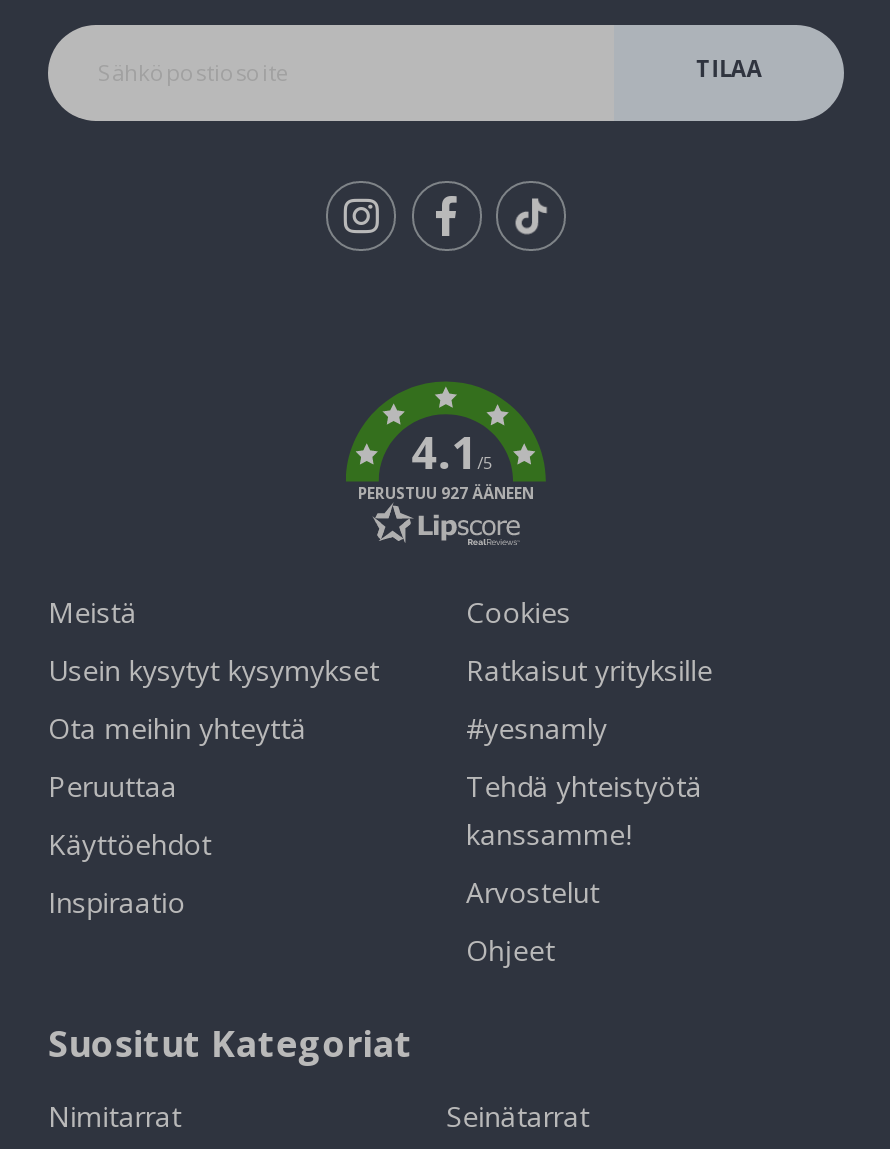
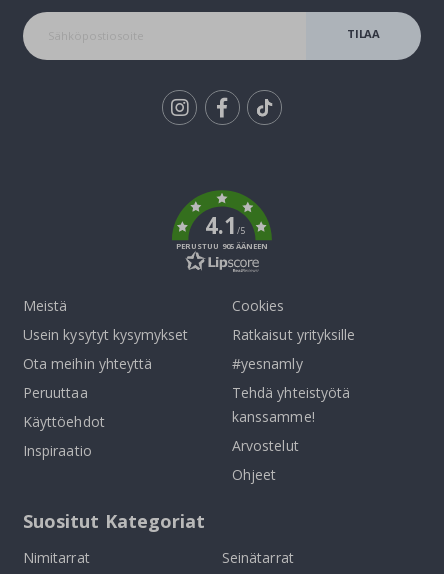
[358,483,534,503] PERUSTUU 927 ÄÄNEEN -> [176,241,267,251] PERUSTUU 905 ÄÄNEEN

